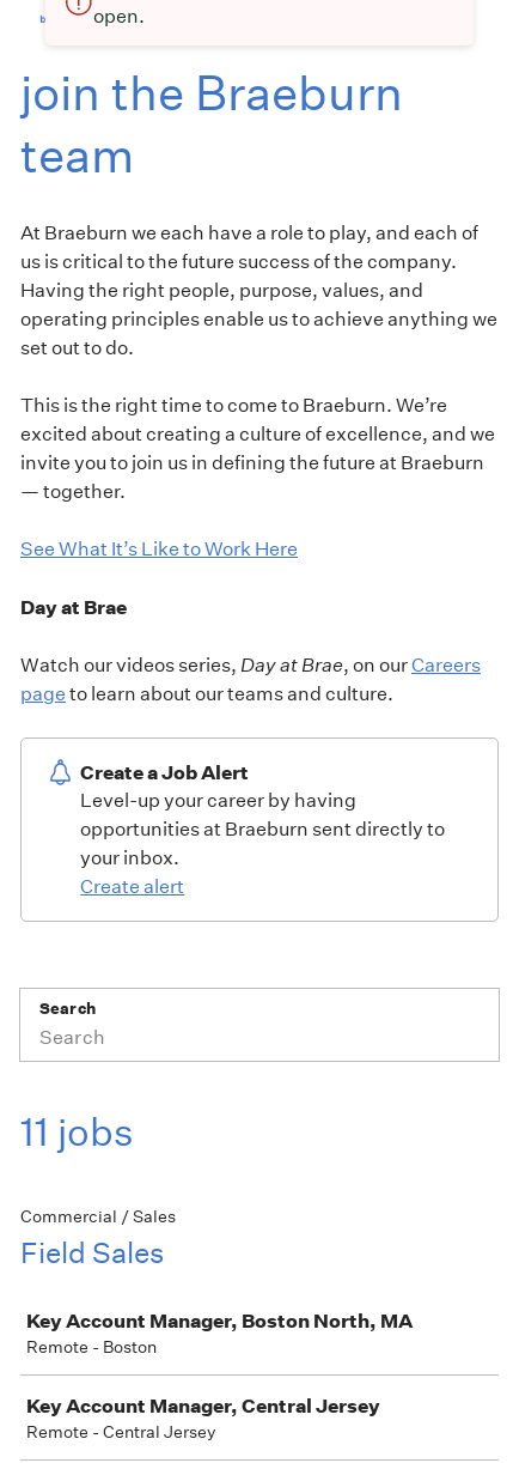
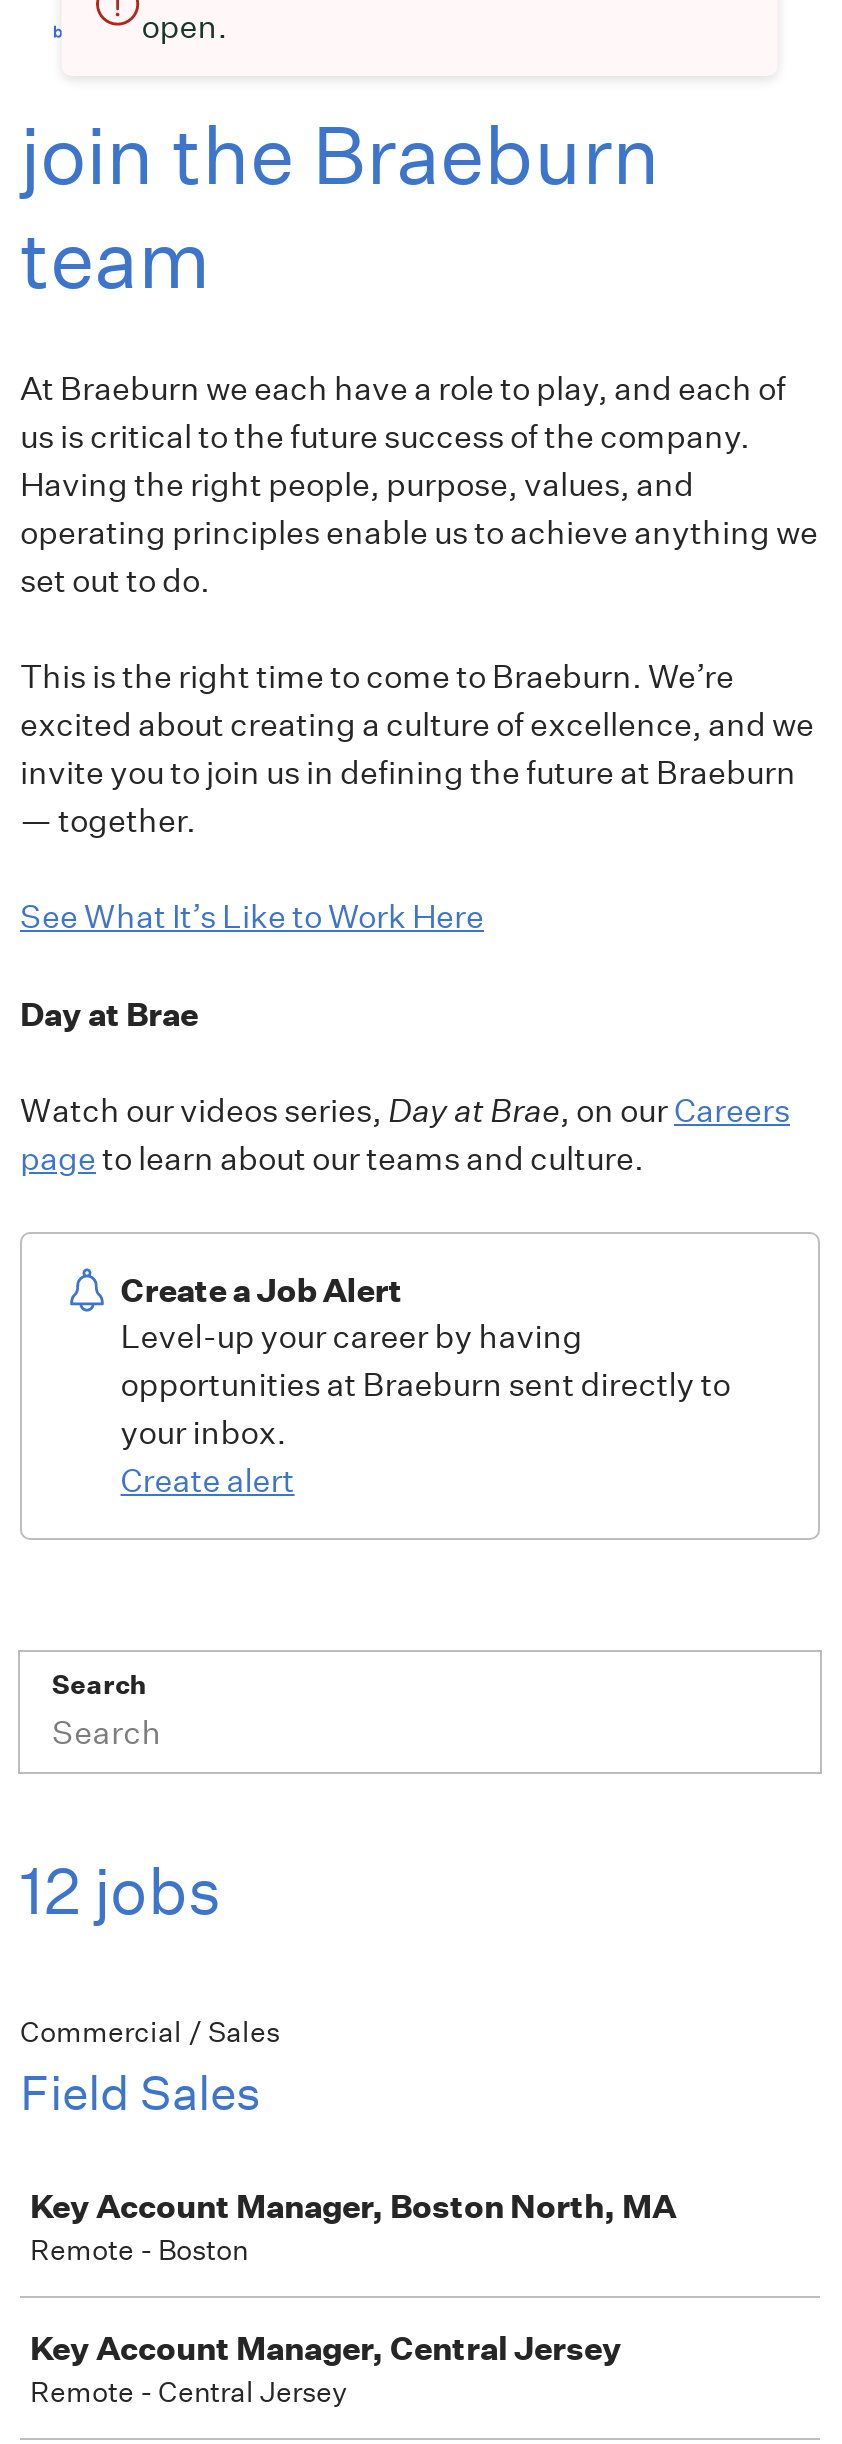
[20,1109,134,1155] 11 jobs -> [20,1852,222,1930] 12 jobs

